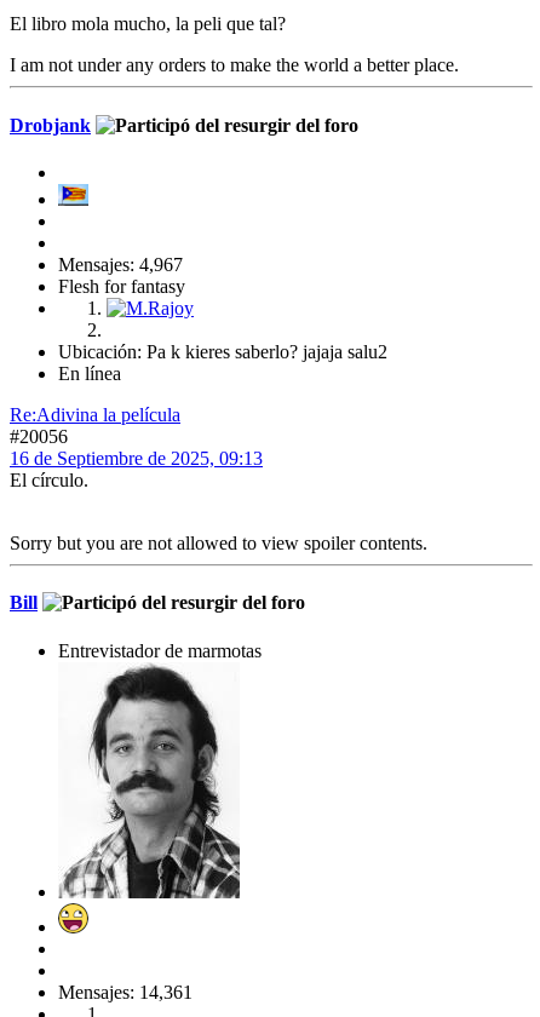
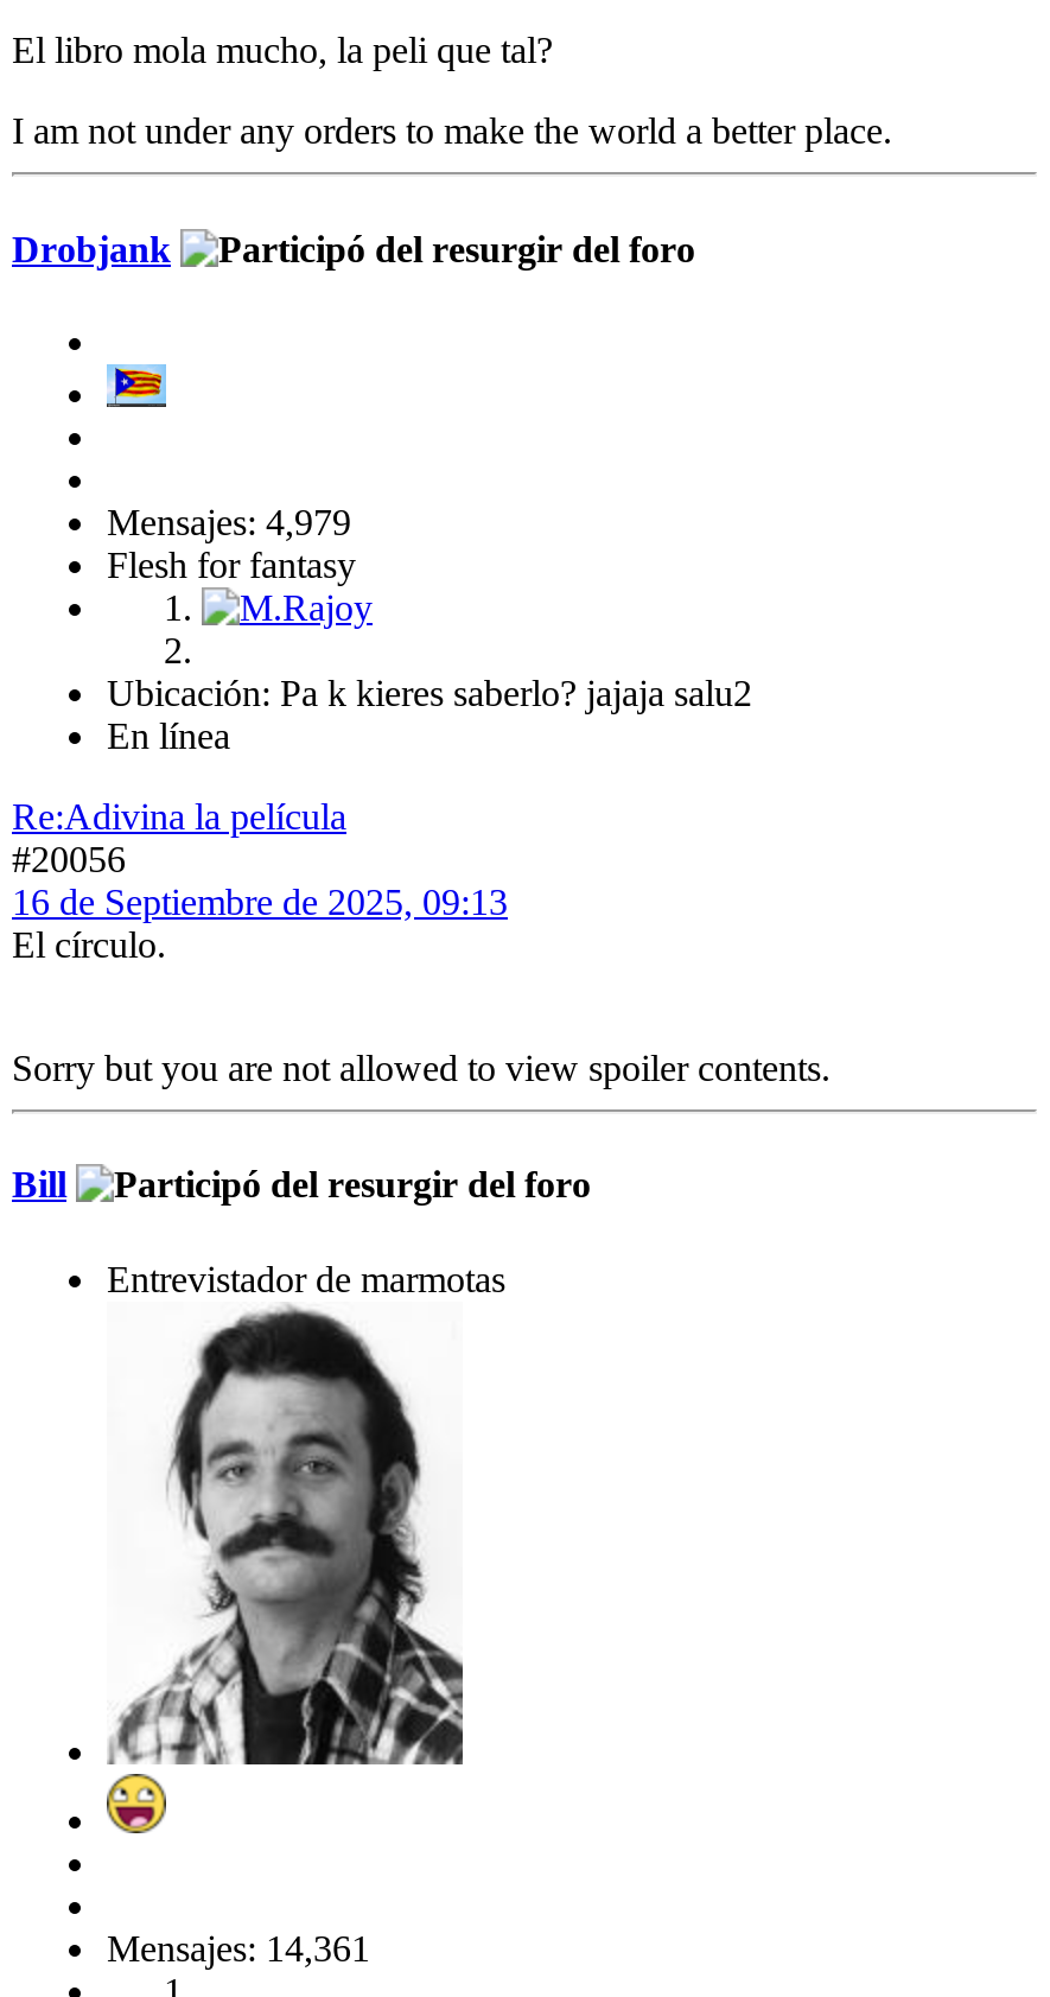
[58,254,183,275] Mensajes: 4,967 -> [107,502,351,542] Mensajes: 4,979

